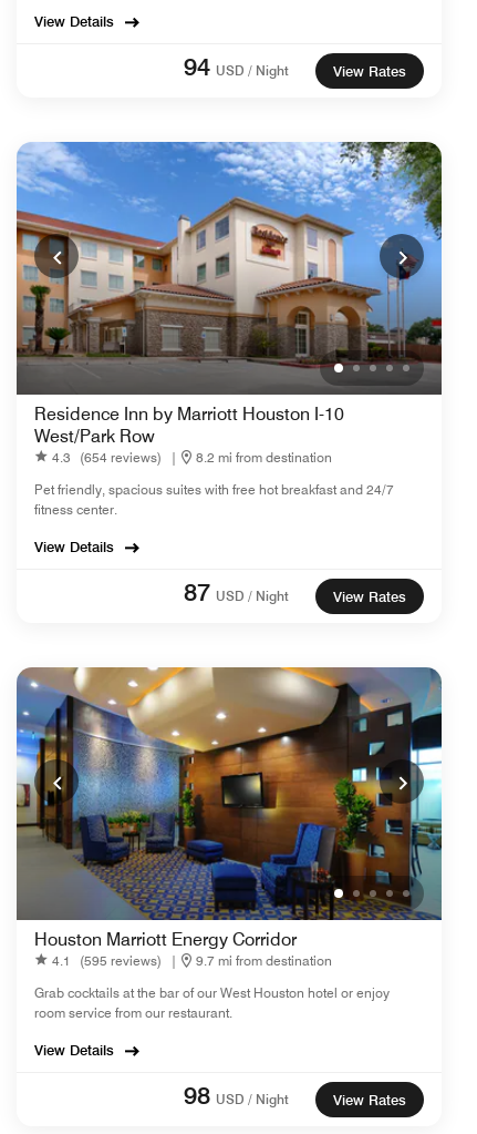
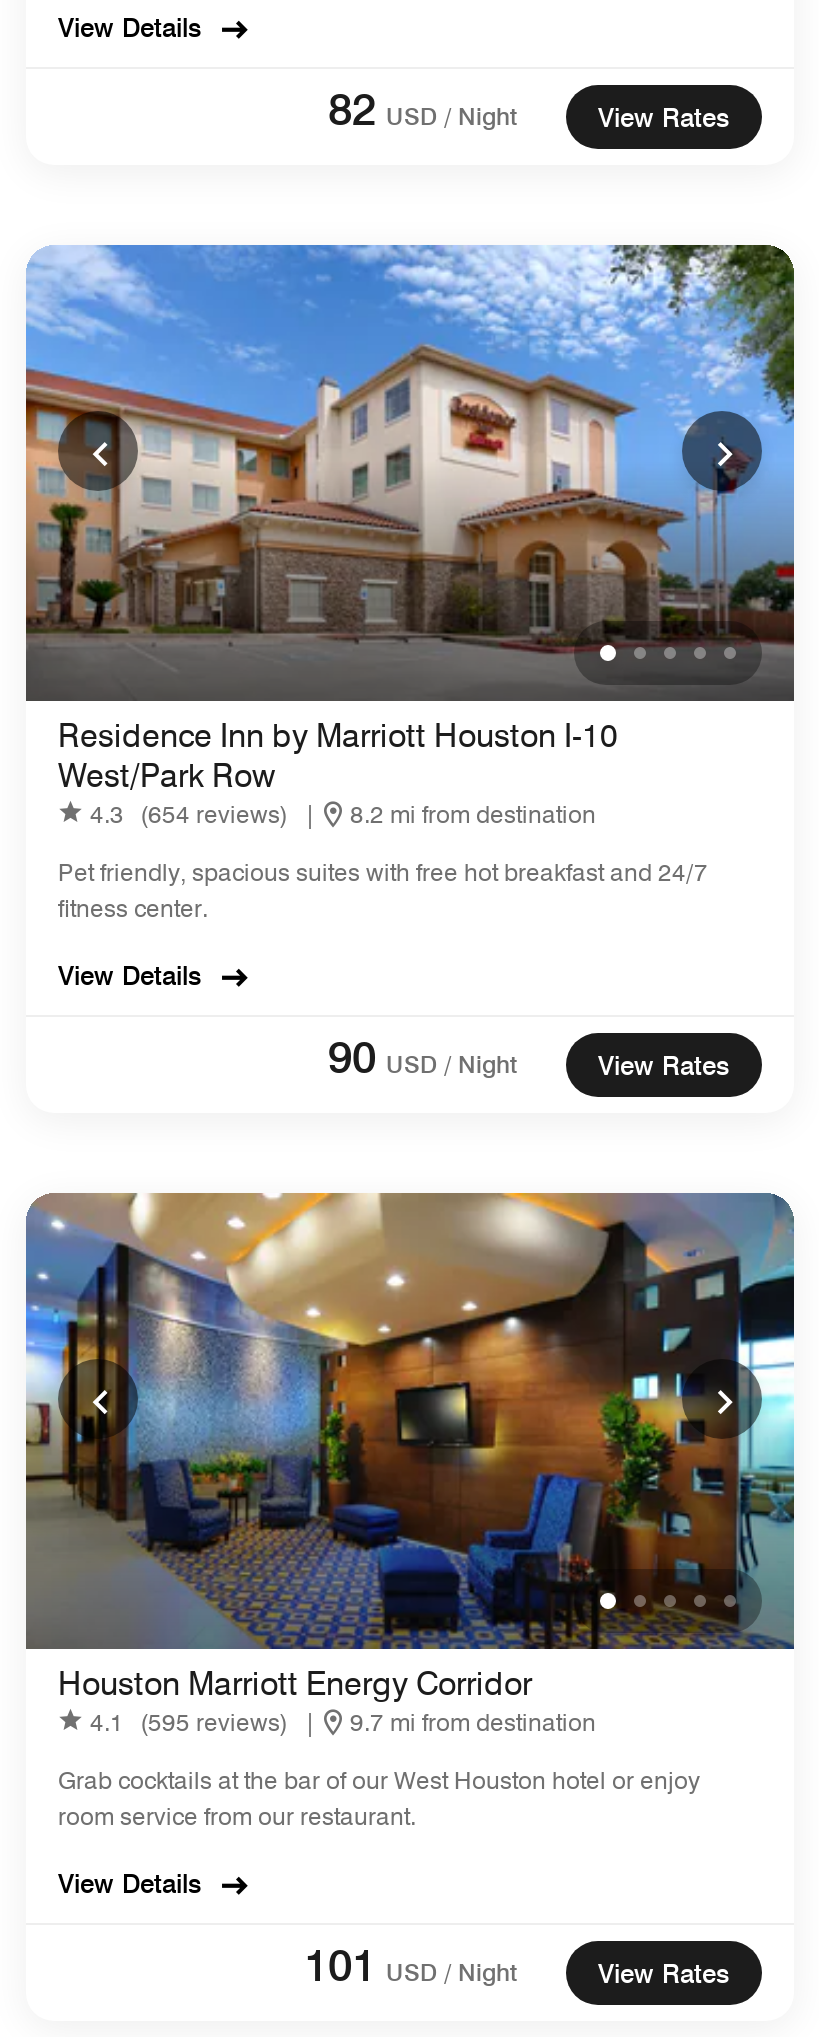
[184,52,289,81] 94 USD / Night -> [328,83,518,135] 82 USD / Night
[184,578,289,606] 87 USD / Night -> [328,1031,518,1083] 90 USD / Night
[184,1081,289,1110] 98 USD / Night -> [304,1939,518,1991] 101 USD / Night

